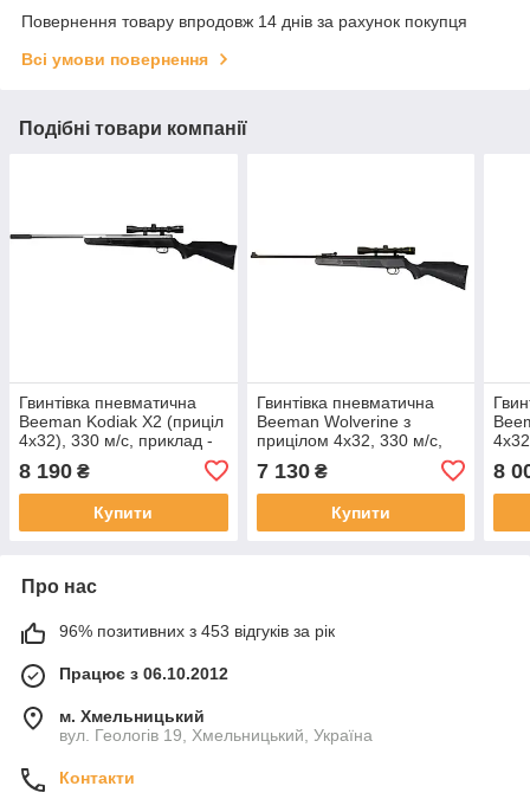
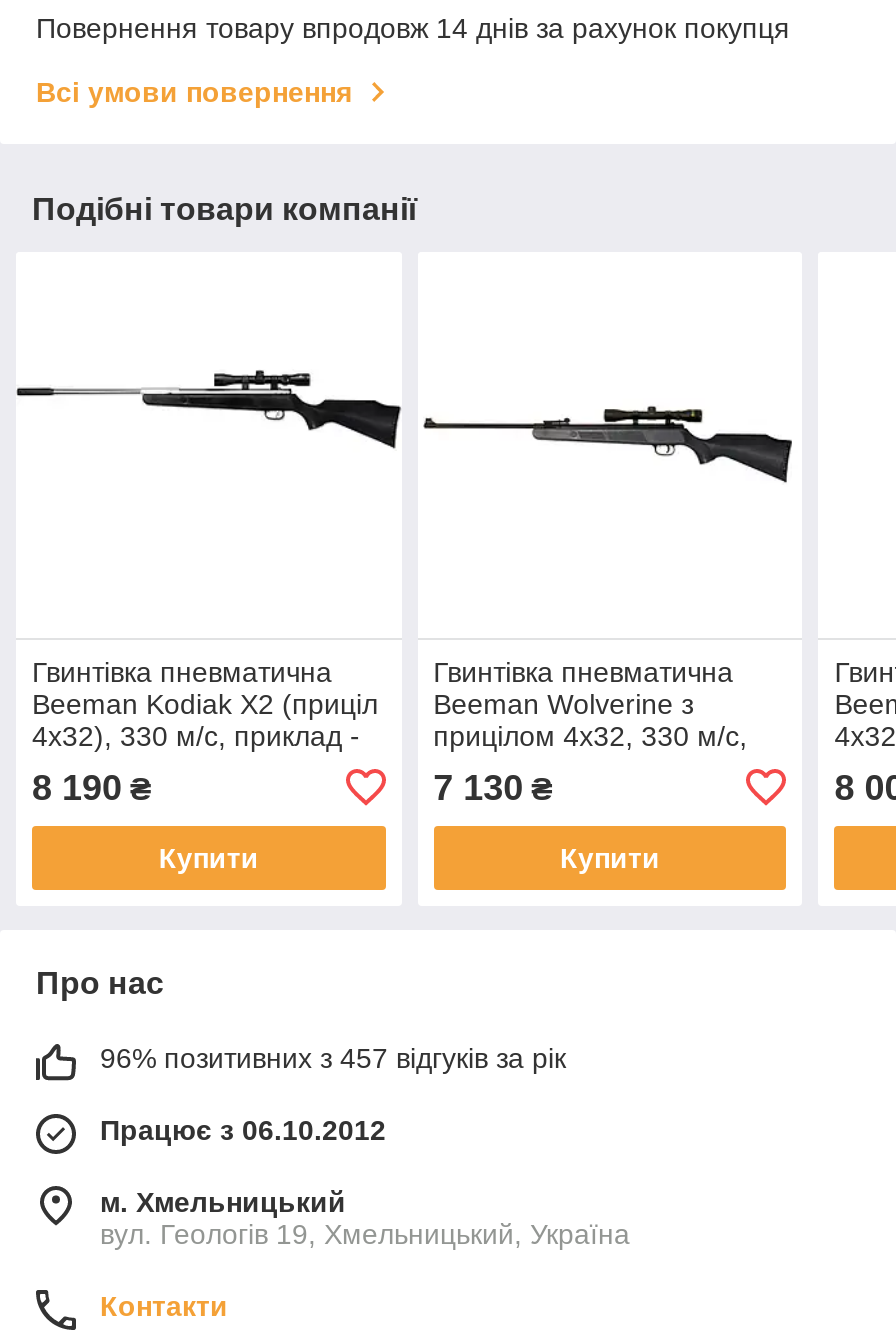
[59,621,335,640] 96% позитивних з 453 відгуків за рік -> [100,1042,566,1074] 96% позитивних з 457 відгуків за рік

